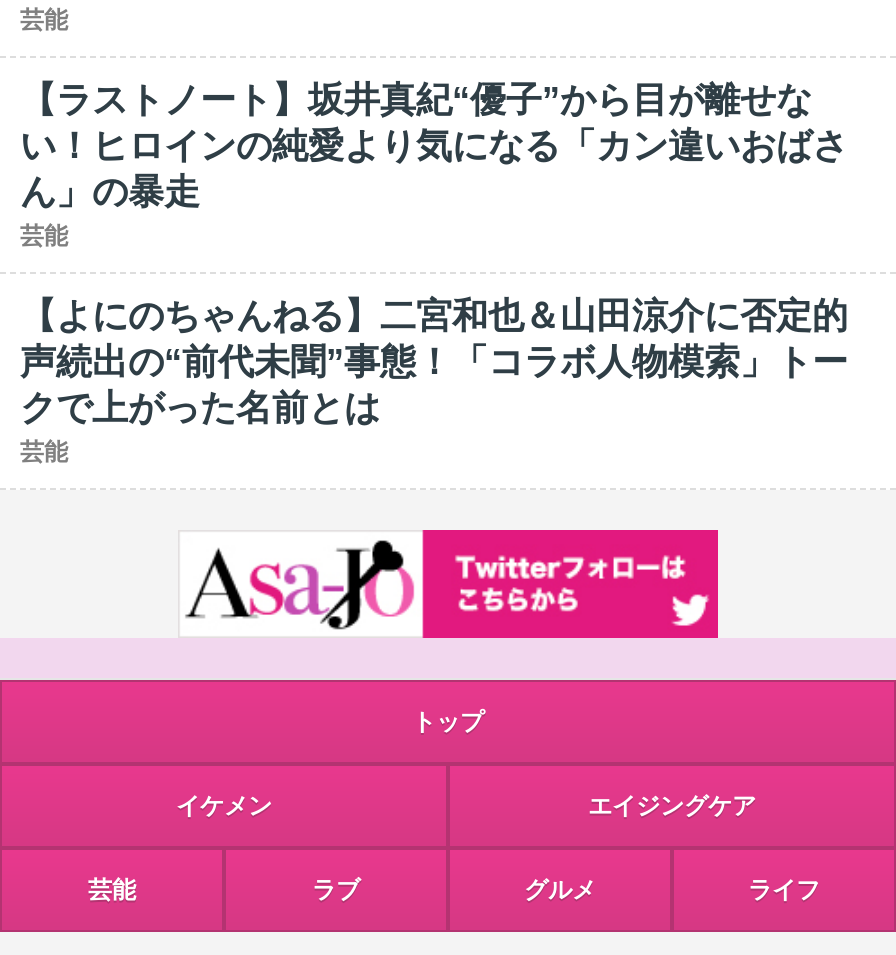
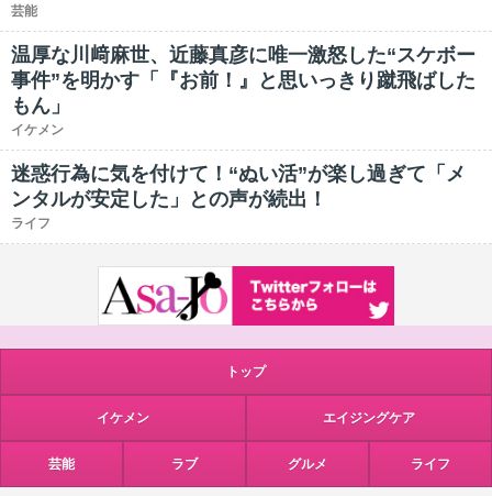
[20,80,848,250] 【ラストノート】坂井真紀“優子”から目が離せな | い！ヒロインの純愛より気になる「カン違いおばさ | ん」の暴走 | 芸能 -> [11,44,476,137] 温厚な川﨑麻世、近藤真彦に唯一激怒した“スケボー | 事件”を明かす「『お前！』と思いっきり蹴飛ばした | もん」 | イケメン
[20,296,848,466] 【よにのちゃんねる】二宮和也＆山田涼介に否定的 | 声続出の“前代未聞”事態！「コラボ人物模索」トー | クで上がった名前とは | 芸能 -> [11,163,466,231] 迷惑行為に気を付けて！“ぬい活”が楽し過ぎて「メ | ンタルが安定した」との声が続出！ | ライフ

